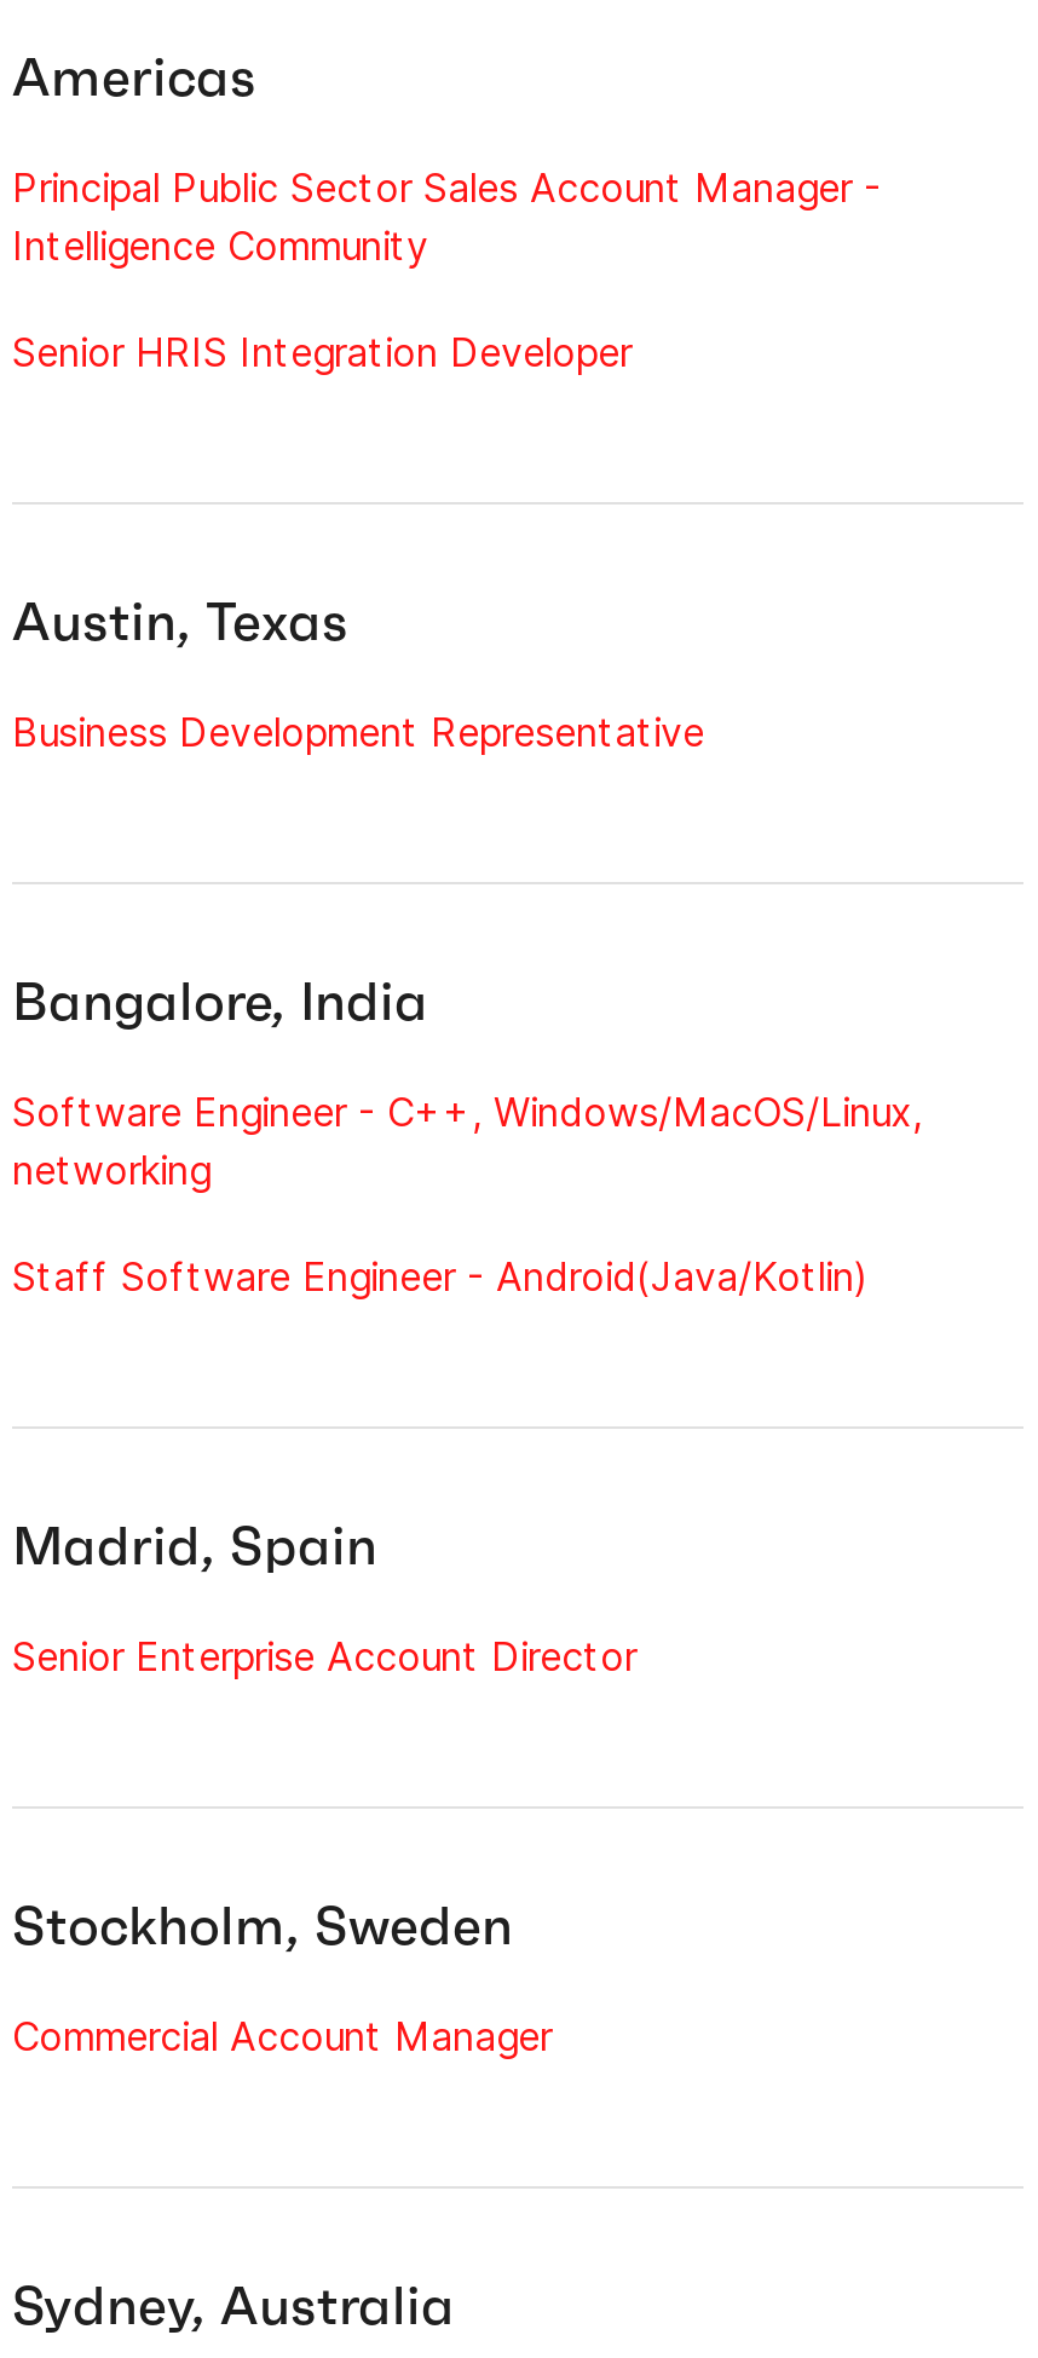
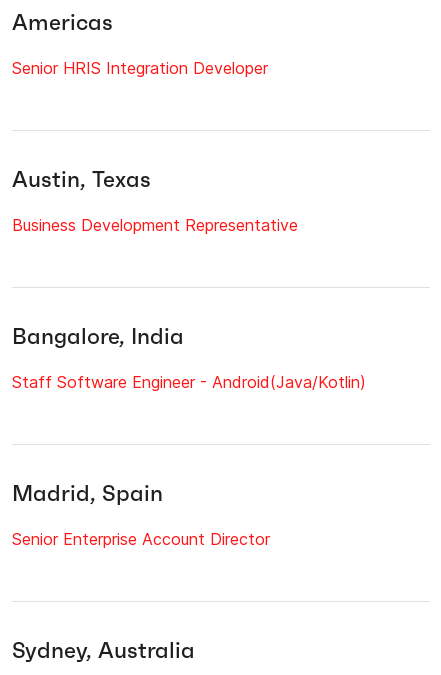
[12,163,881,270] Principal Public Sector Sales Account Manager - | Intelligence Community -> none
[12,1088,922,1194] Software Engineer - C++, Windows/MacOS/Linux, | networking -> none
[12,1893,552,2060] Stockholm, Sweden | Commercial Account Manager -> none

